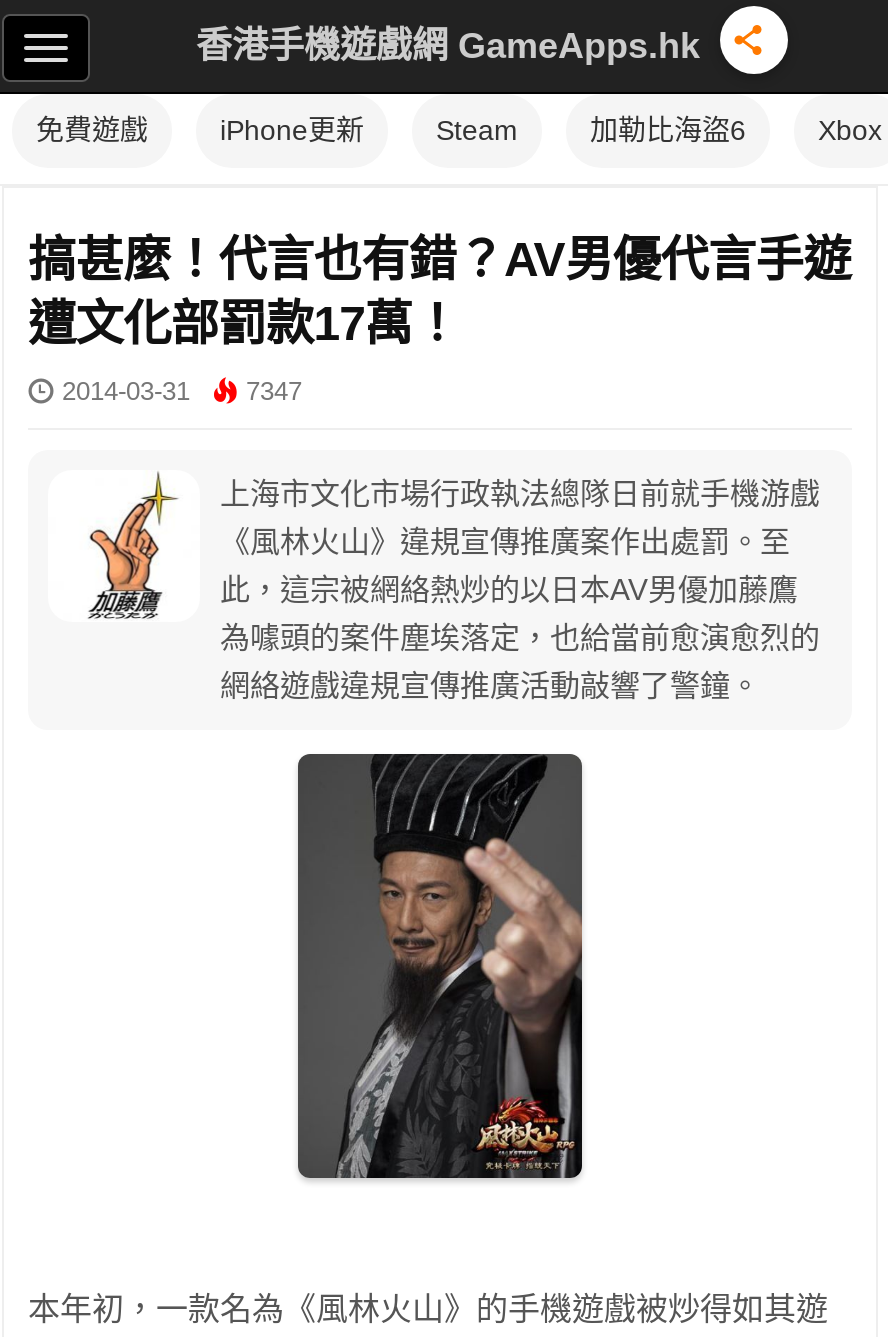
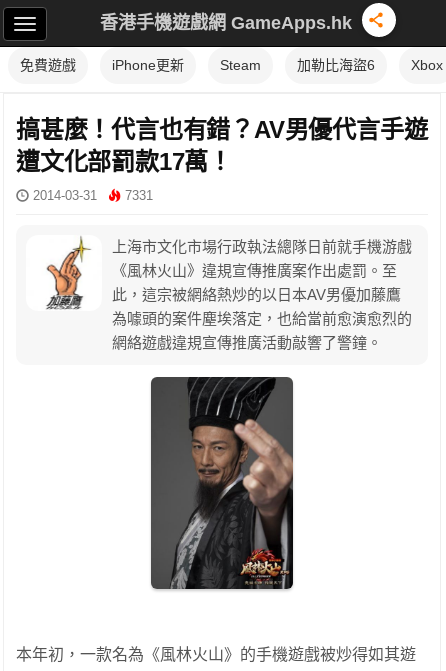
[62,376,302,406] 2014-03-31 7347 -> [33,188,153,203] 2014-03-31 7331

